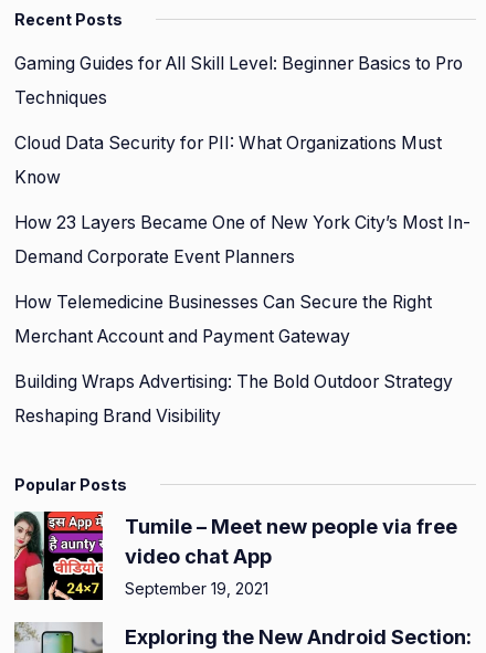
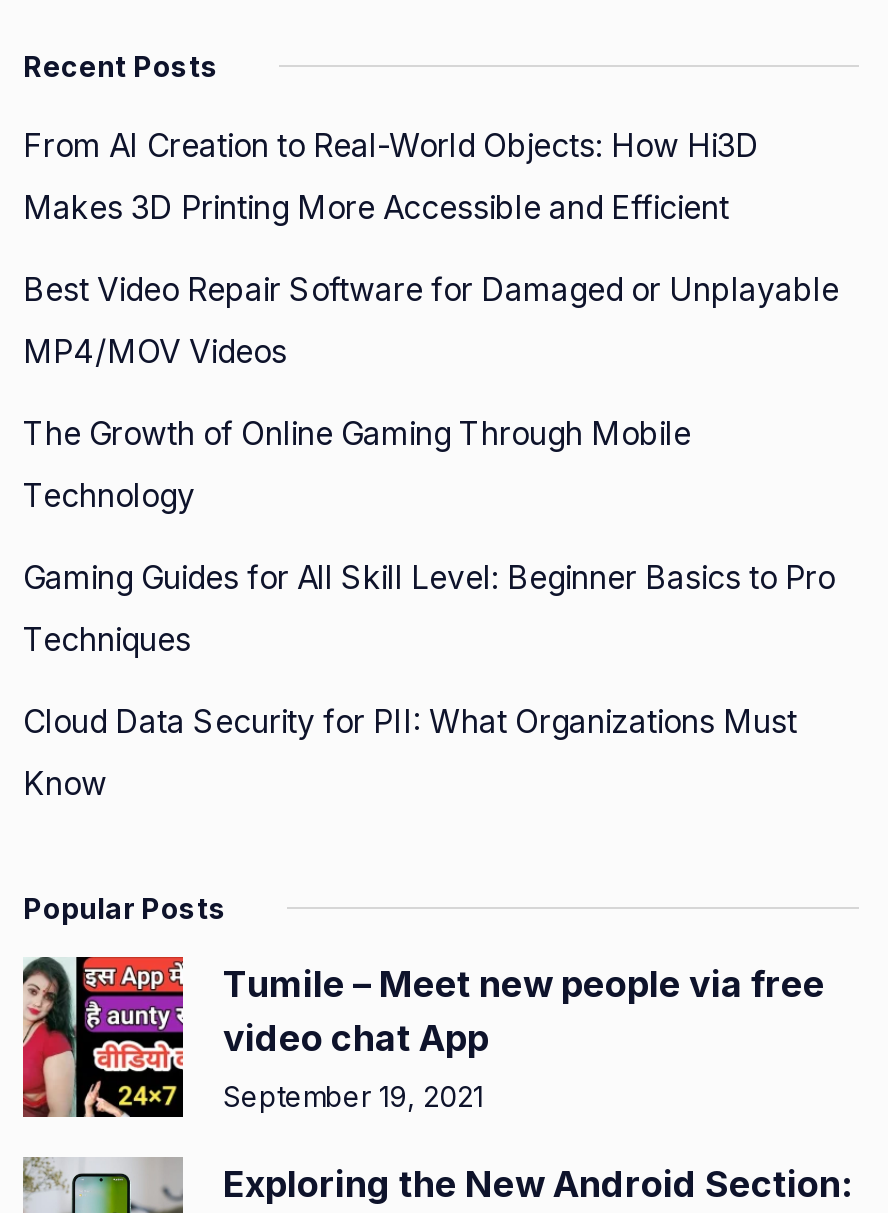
none -> [23,127,839,515] From AI Creation to Real-World Objects: How Hi3D | Makes 3D Printing More Accessible and Efficient | Best Video Repair Software for Damaged or Unplayable | MP4/MOV Videos | The Growth of Online Gaming Through Mobile | Technology
moved [14,53,463,188] -> [23,559,835,803]: Gaming Guides for All Skill Level: Beginner Basics to Pro | Techniques | Cloud Data Security for PII: What Organizations Must | Know
[14,212,471,426] How 23 Layers Became One of New York City’s Most In- | Demand Corporate Event Planners | How Telemedicine Businesses Can Secure the Right | Merchant Account and Payment Gateway | Building Wraps Advertising: The Bold Outdoor Strategy | Reshaping Brand Visibility -> none

